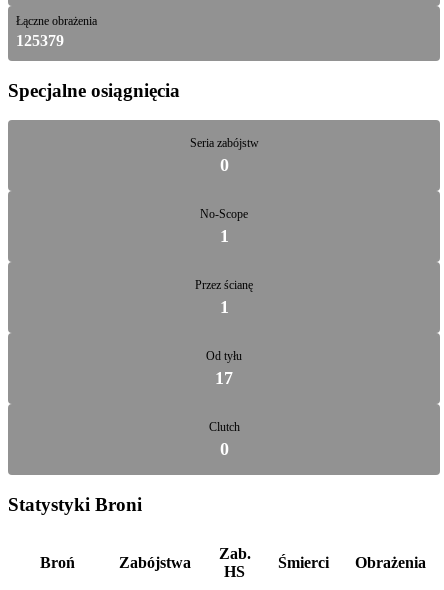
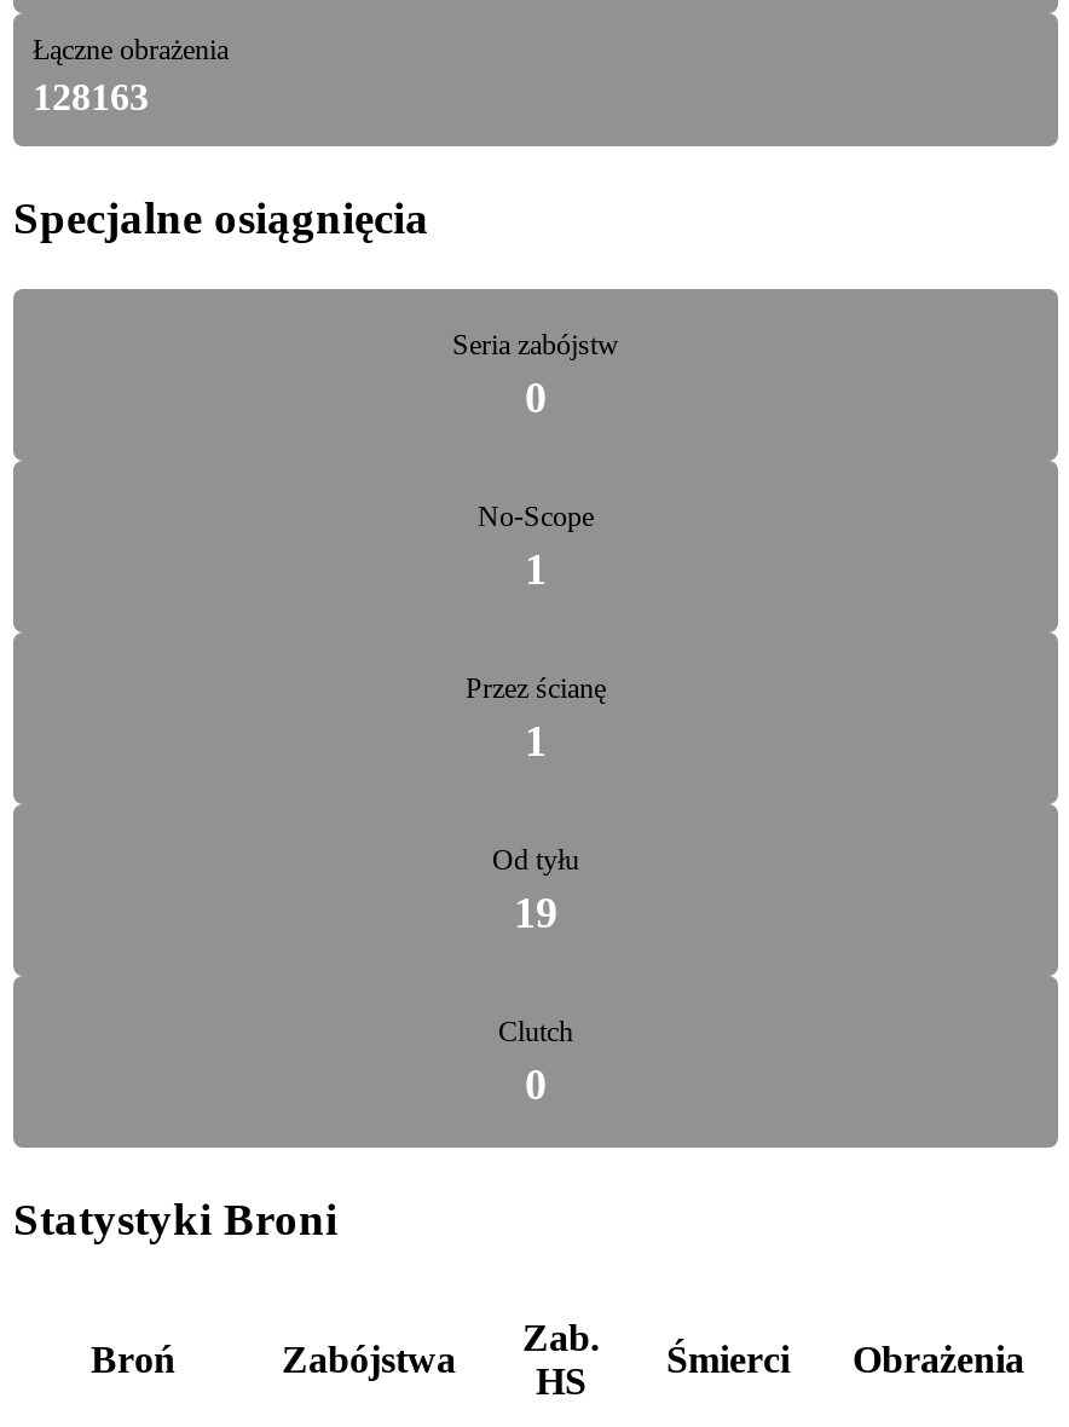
[16,32,64,49] 125379 -> [33,76,149,117] 128163
[215,368,233,388] 17 -> [514,890,557,938] 19

